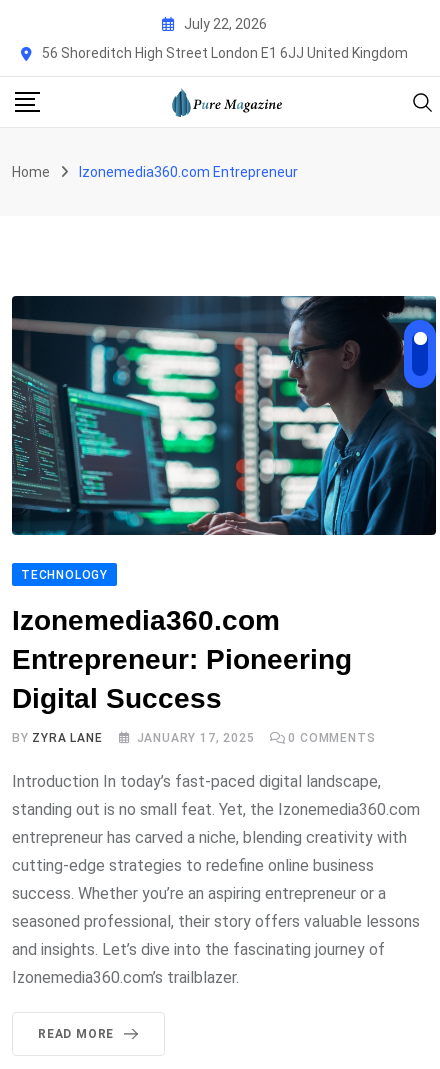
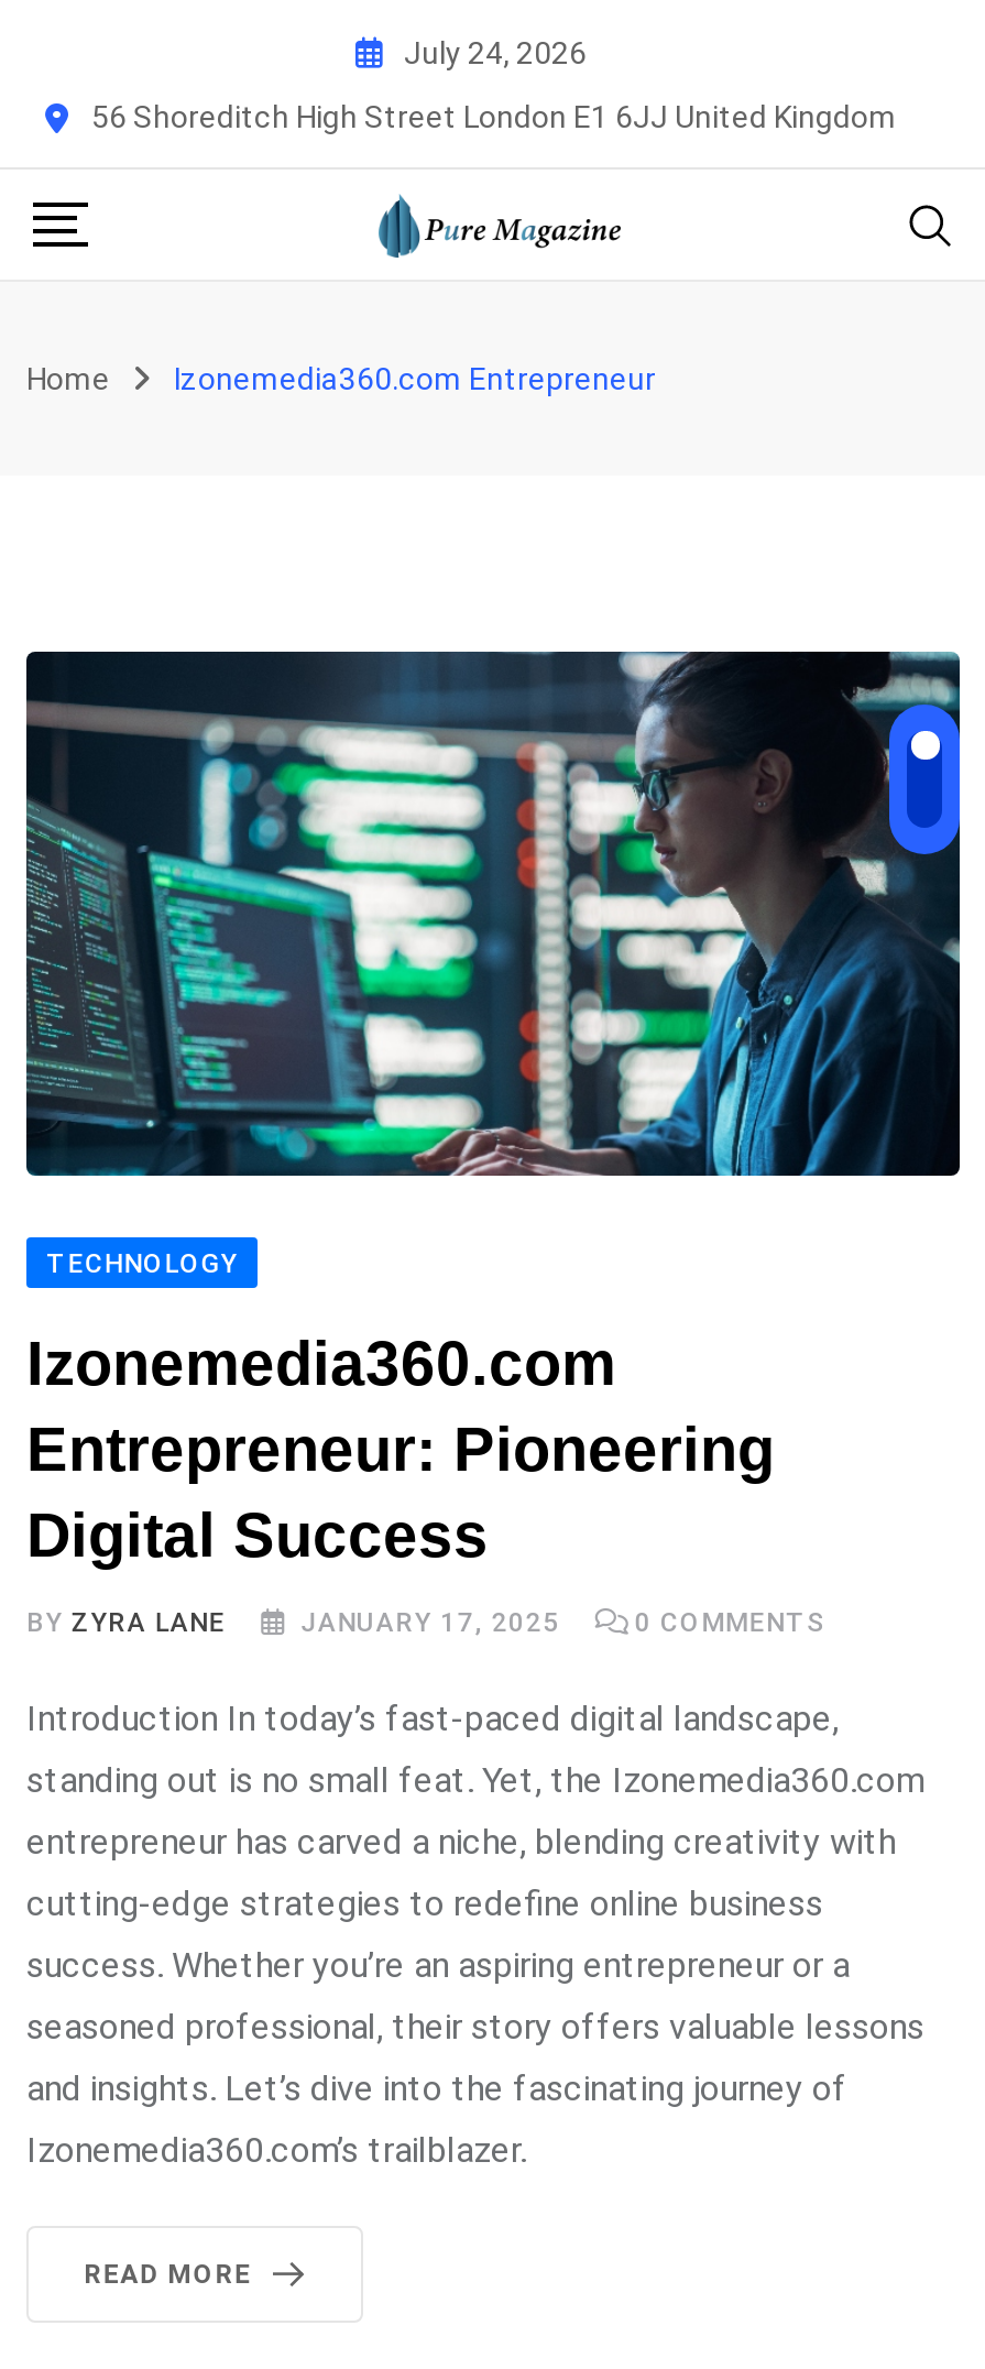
[183,15,266,31] July 22, 2026 -> [404,34,587,69] July 24, 2026

